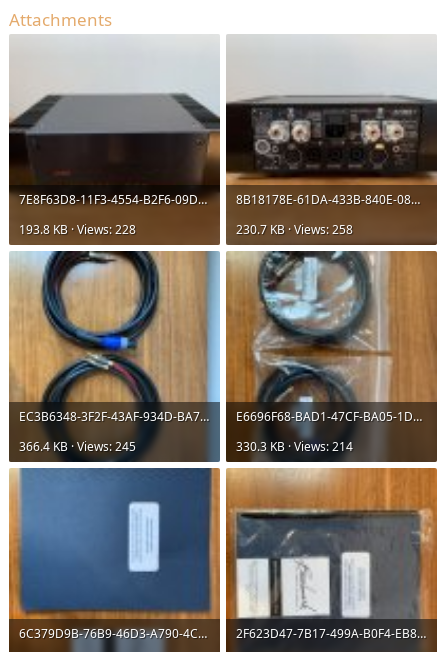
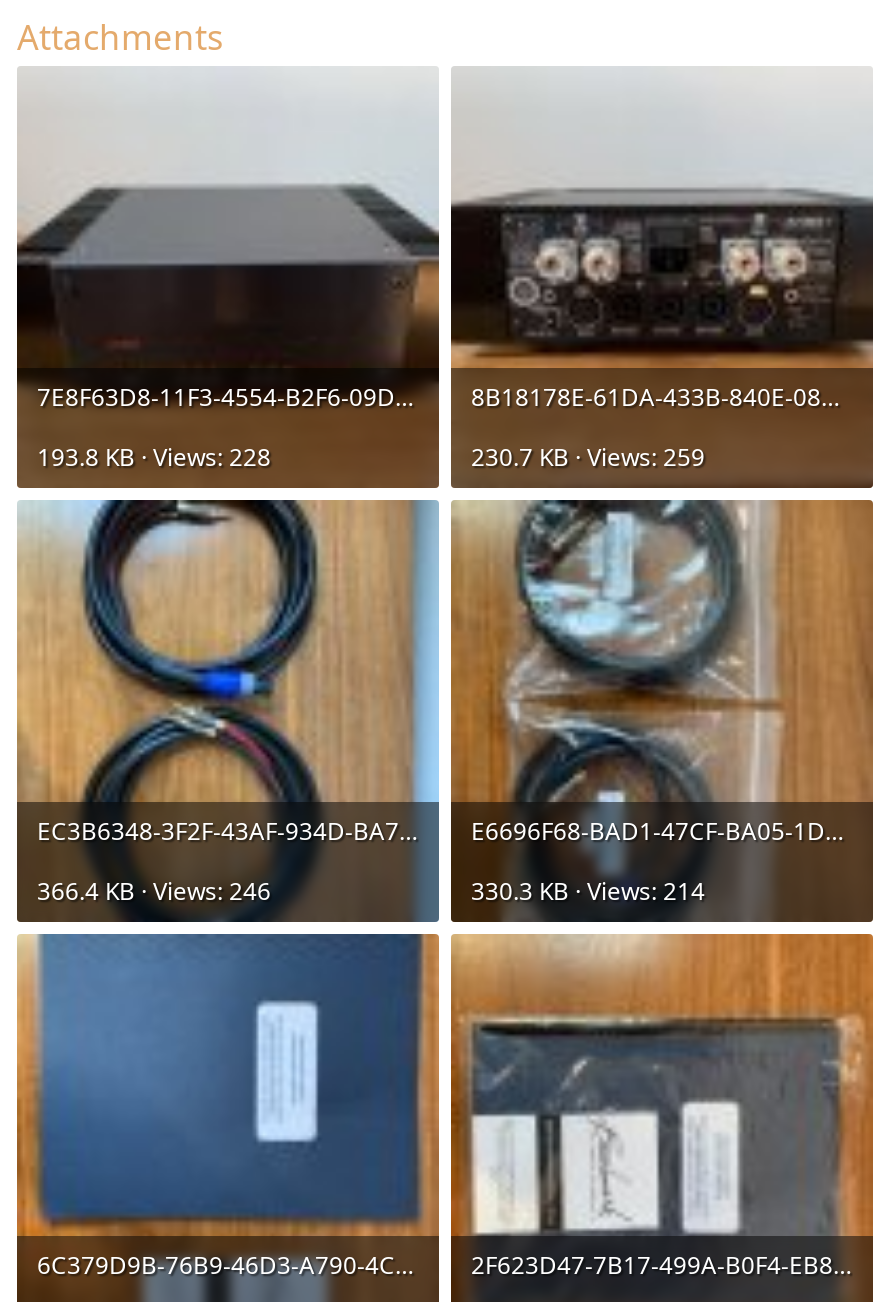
[236,221,353,238] 230.7 KB · Views: 258 -> [471,440,705,474] 230.7 KB · Views: 259
[19,438,136,455] 366.4 KB · Views: 245 -> [37,874,271,908] 366.4 KB · Views: 246

